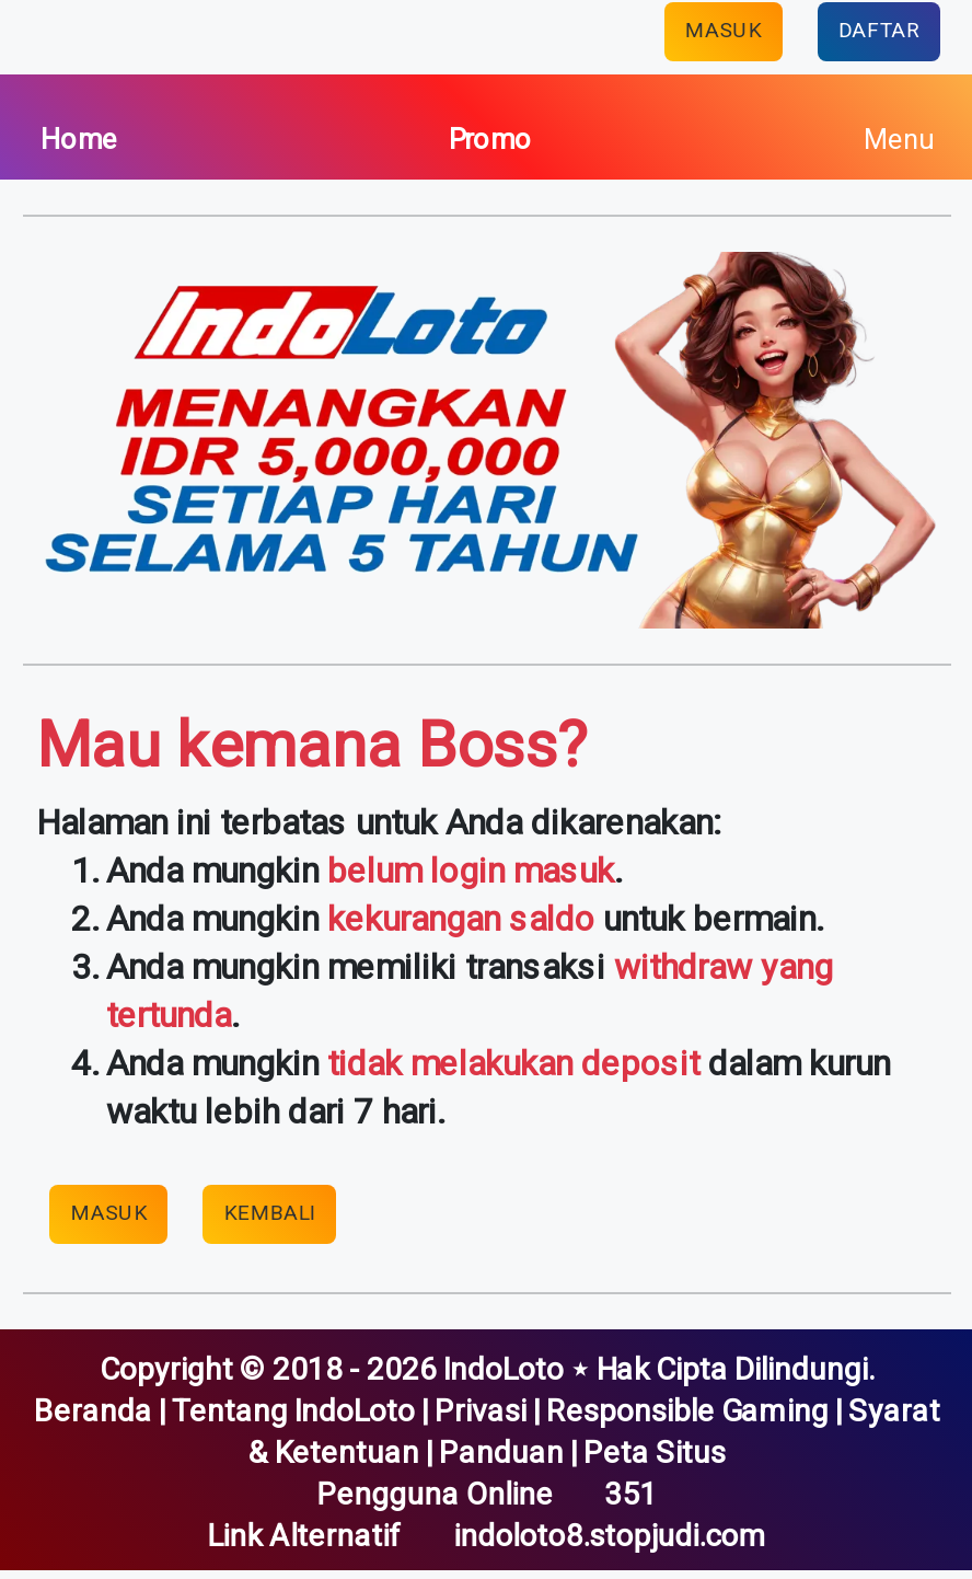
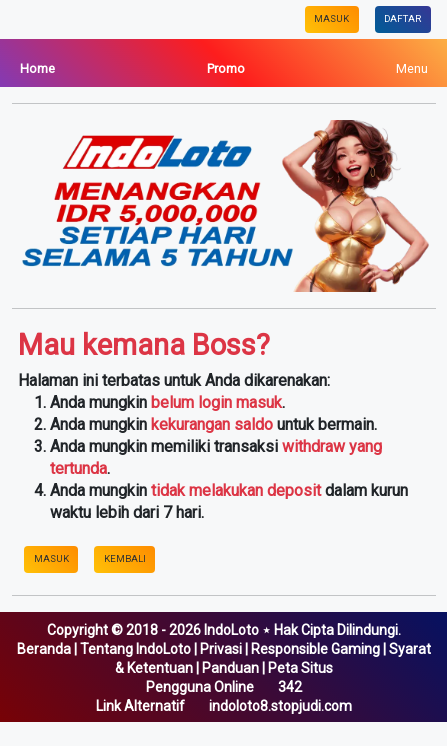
[317,1476,657,1511] Pengguna Online 351 -> [146,679,302,695] Pengguna Online 342

